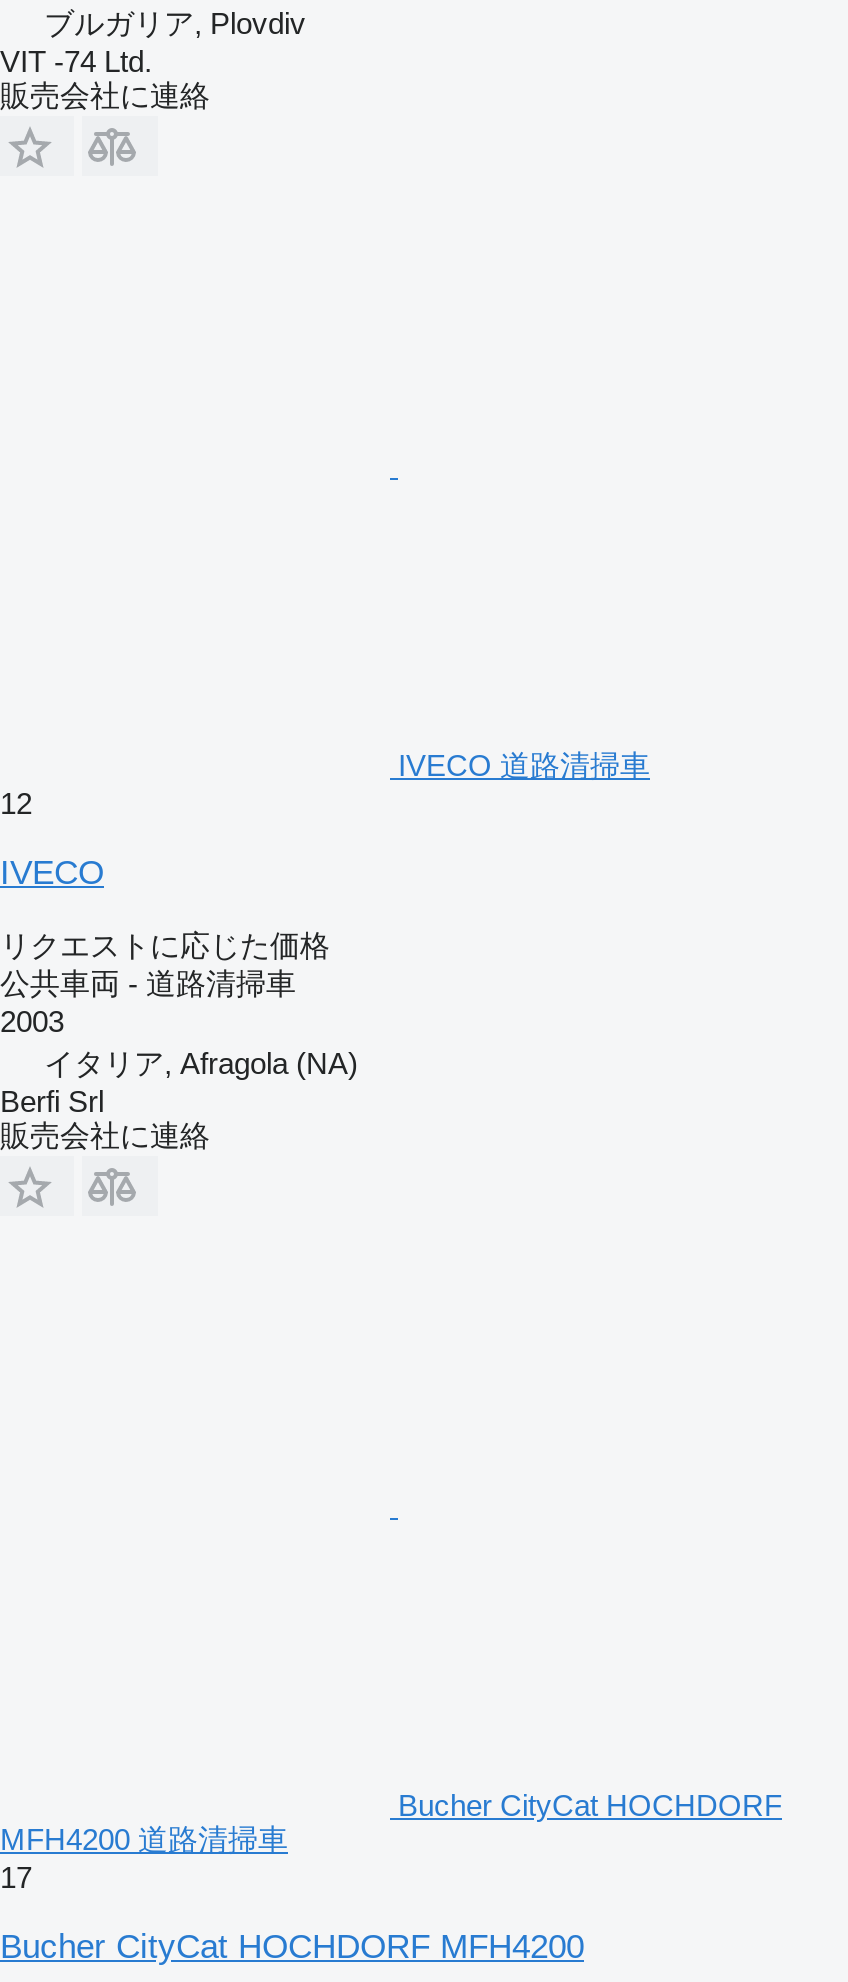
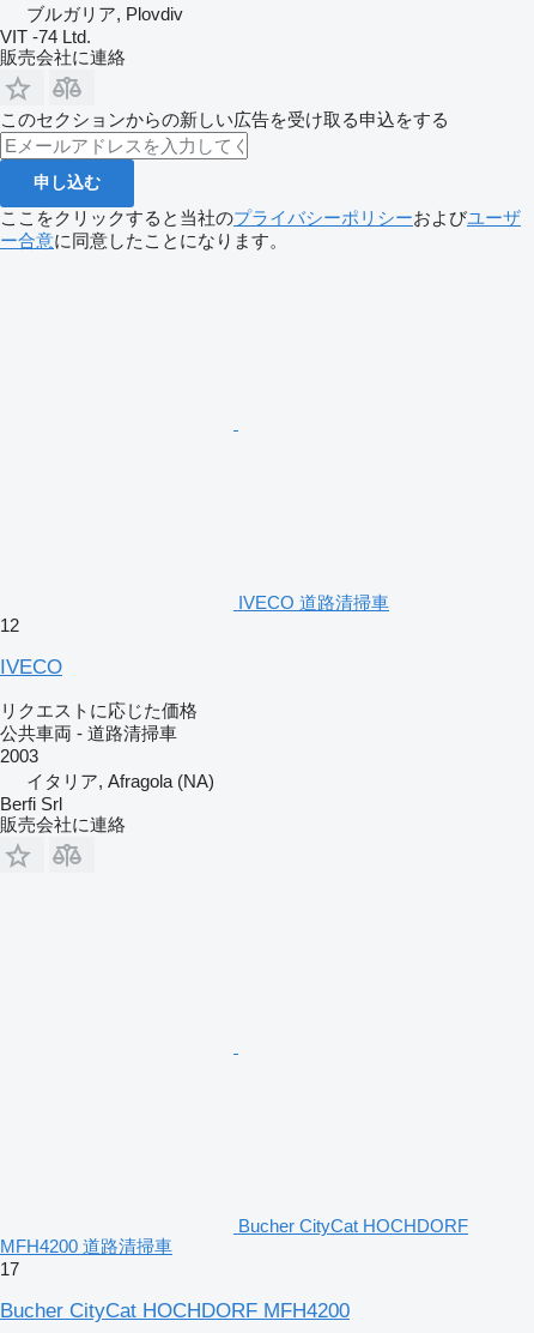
none -> [0,109,521,250] このセクションからの新しい広告を受け取る申込をする | 申し込む | ここをクリックすると当社のプライバシーポリシーおよびユーザ | ー合意に同意したことになります。

